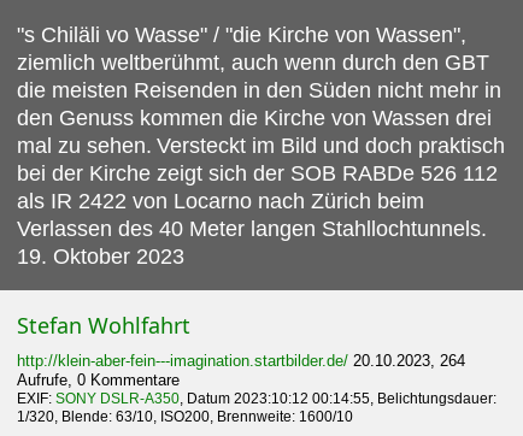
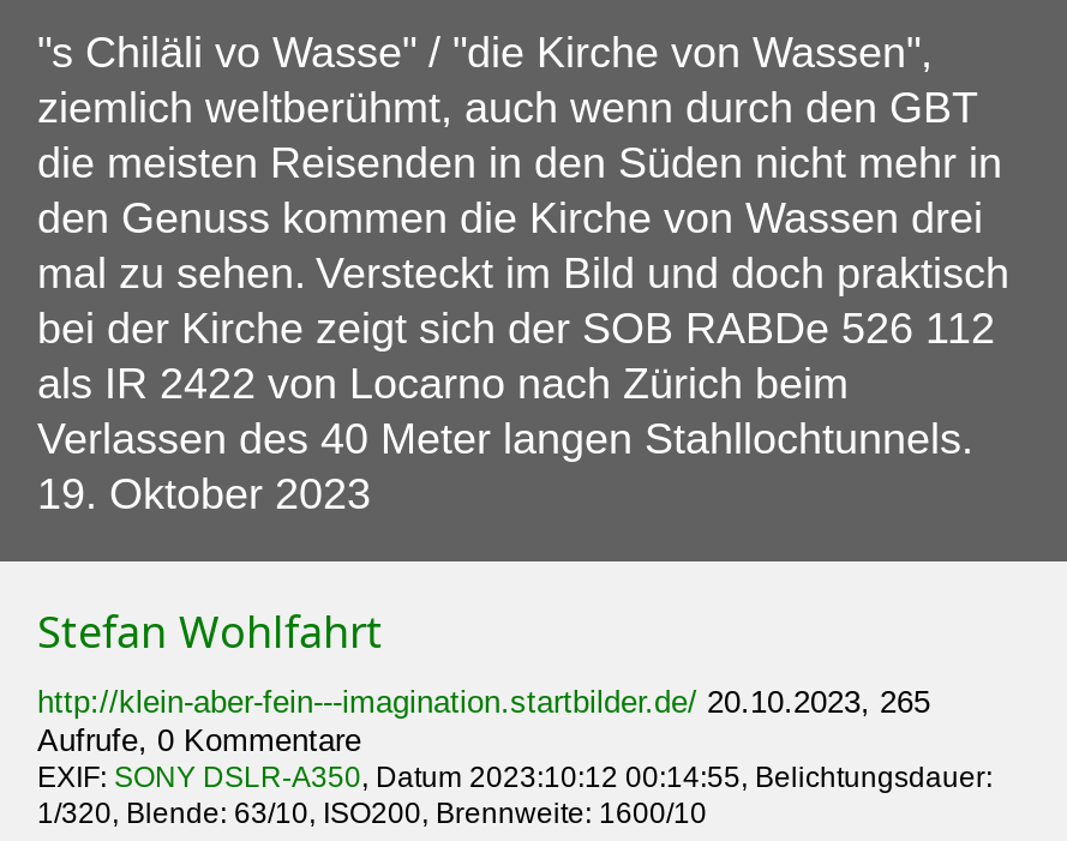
[17,352,465,370] http://klein-aber-fein---imagination.startbilder.de/ 20.10.2023, 264 -> [37,684,930,720] http://klein-aber-fein---imagination.startbilder.de/ 20.10.2023, 265

